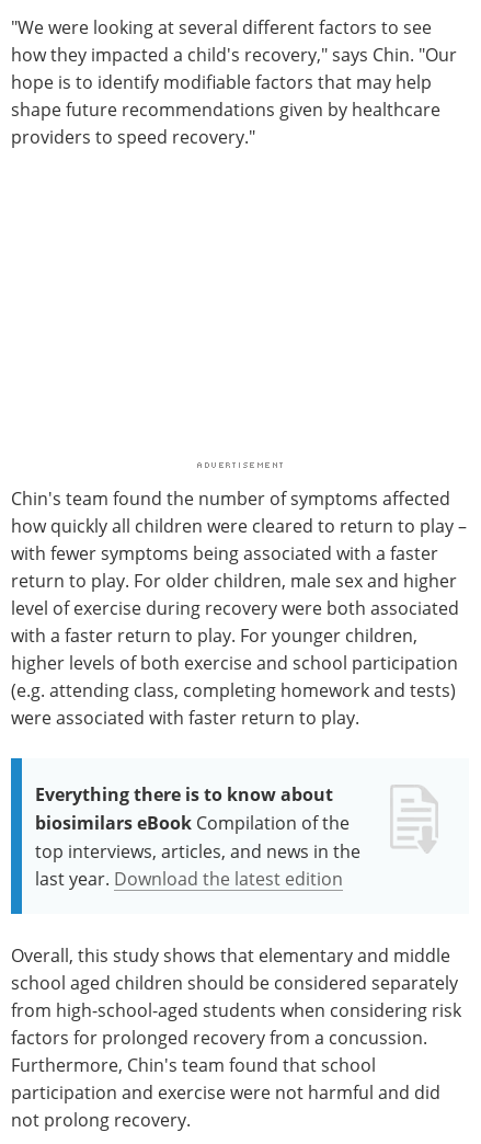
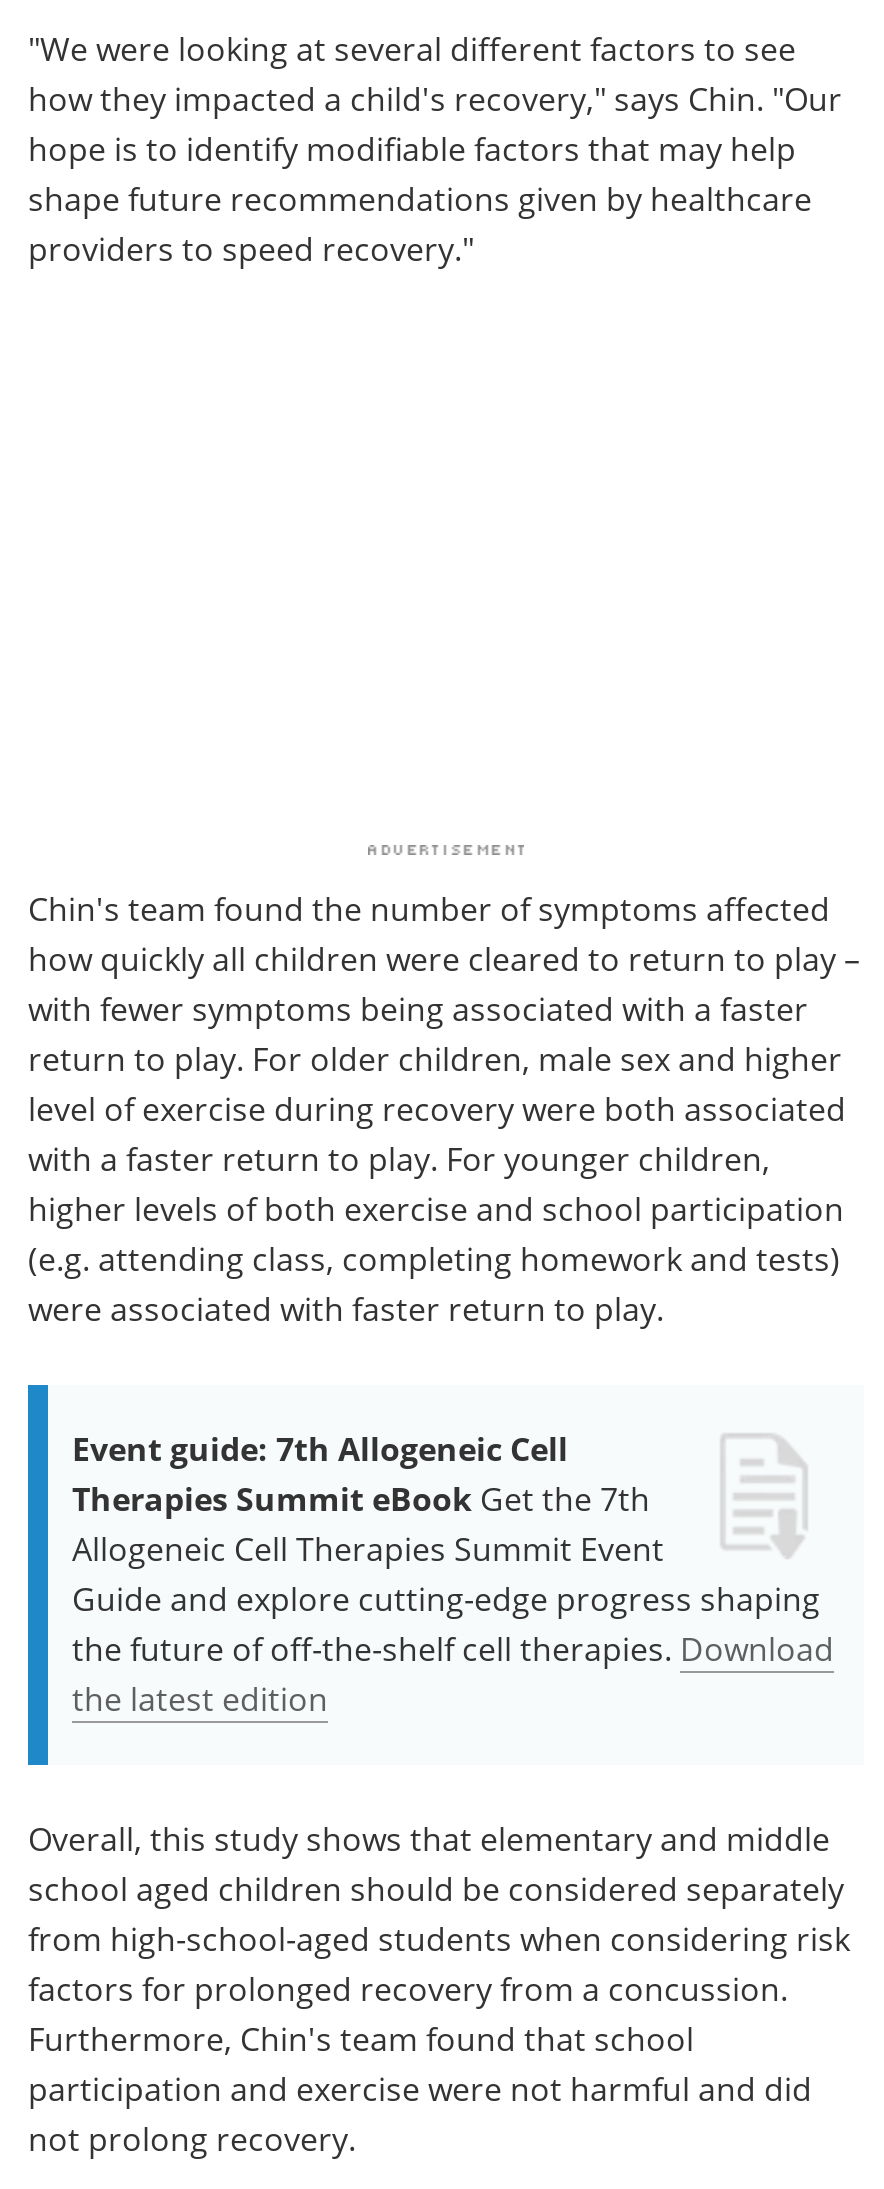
[35,782,360,890] Everything there is to know about | biosimilars eBook Compilation of the | top interviews, articles, and news in the | last year. Download the latest edition -> [72,1427,834,1721] Event guide: 7th Allogeneic Cell | Therapies Summit eBook Get the 7th | Allogeneic Cell Therapies Summit Event | Guide and explore cutting-edge progress shaping | the future of off-the-shelf cell therapies. Download | the latest edition

